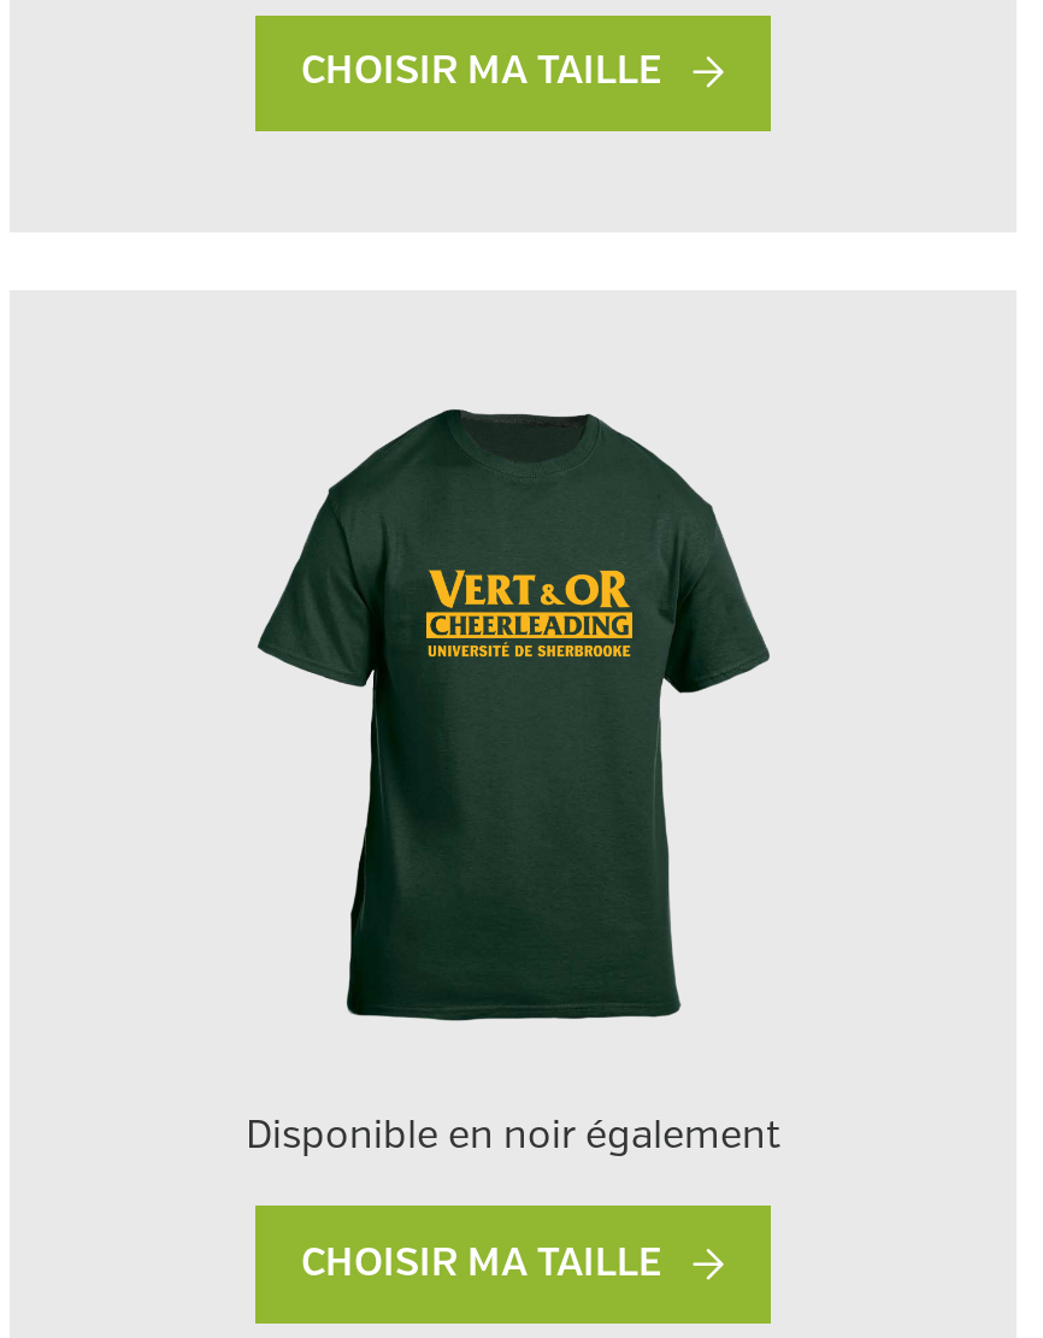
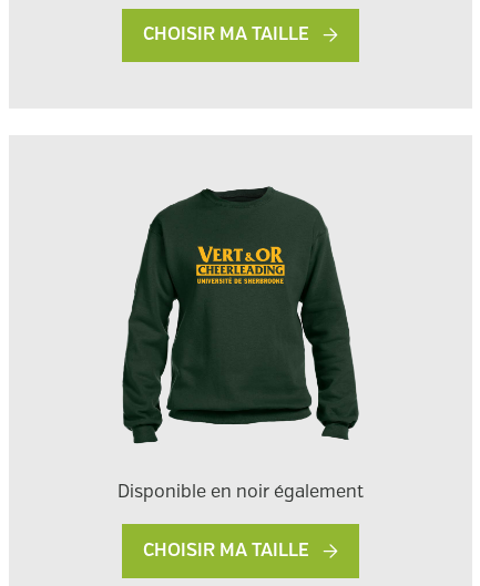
[255,411,771,1022] [image] -> [122,186,360,444] [image]

